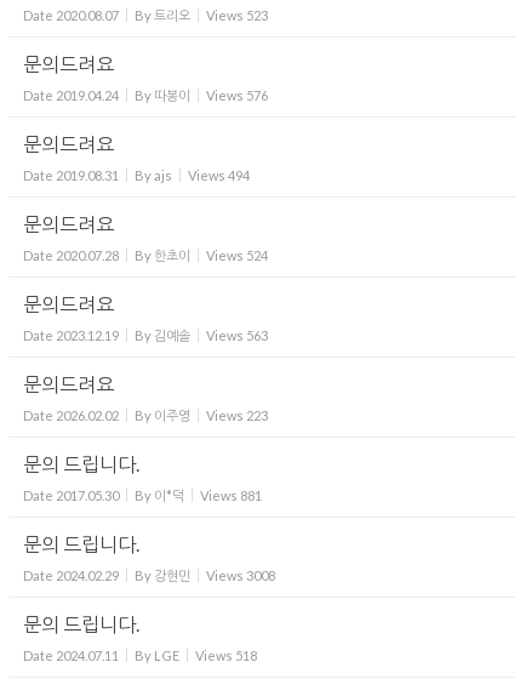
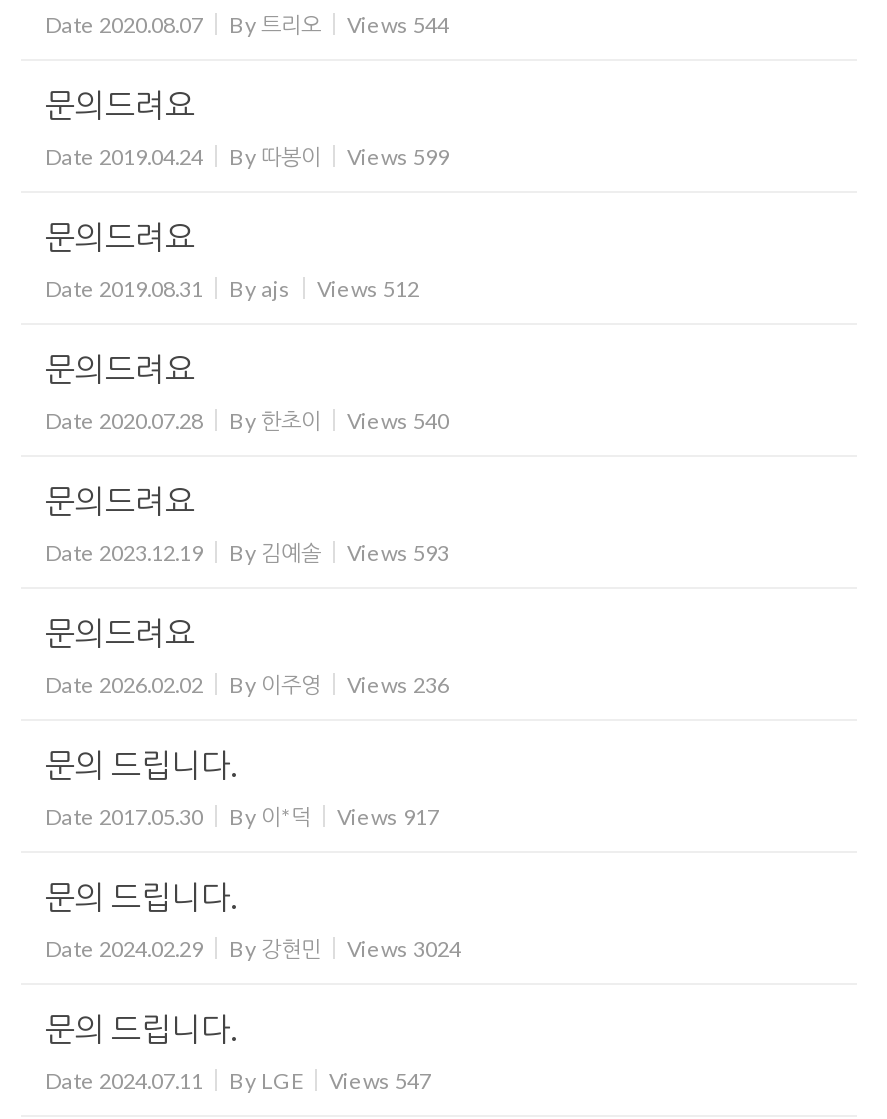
[23,7,268,22] Date 2020.08.07 By 트리오 Views 523 -> [45,10,449,36] Date 2020.08.07 By 트리오 Views 544
[23,87,268,102] Date 2019.04.24 By 따봉이 Views 576 -> [45,142,449,168] Date 2019.04.24 By 따봉이 Views 599
[23,167,250,182] Date 2019.08.31 By ajs Views 494 -> [45,274,419,300] Date 2019.08.31 By ajs Views 512
[23,247,268,263] Date 2020.07.28 By 한초이 Views 524 -> [45,406,449,432] Date 2020.07.28 By 한초이 Views 540
[23,327,268,343] Date 2023.12.19 By 김예솔 Views 563 -> [45,538,449,564] Date 2023.12.19 By 김예솔 Views 593
[23,407,268,423] Date 2026.02.02 By 이주영 Views 223 -> [45,670,449,696] Date 2026.02.02 By 이주영 Views 236
[23,487,262,503] Date 2017.05.30 By 이*덕 Views 881 -> [45,802,439,828] Date 2017.05.30 By 이*덕 Views 917
[23,567,275,583] Date 2024.02.29 By 강현민 Views 3008 -> [45,934,461,960] Date 2024.02.29 By 강현민 Views 3024
[23,647,257,663] Date 2024.07.11 By LGE Views 518 -> [45,1066,431,1092] Date 2024.07.11 By LGE Views 547

